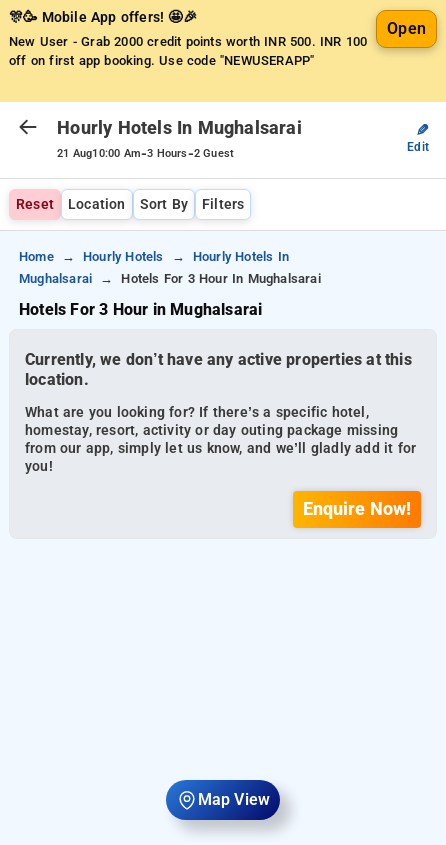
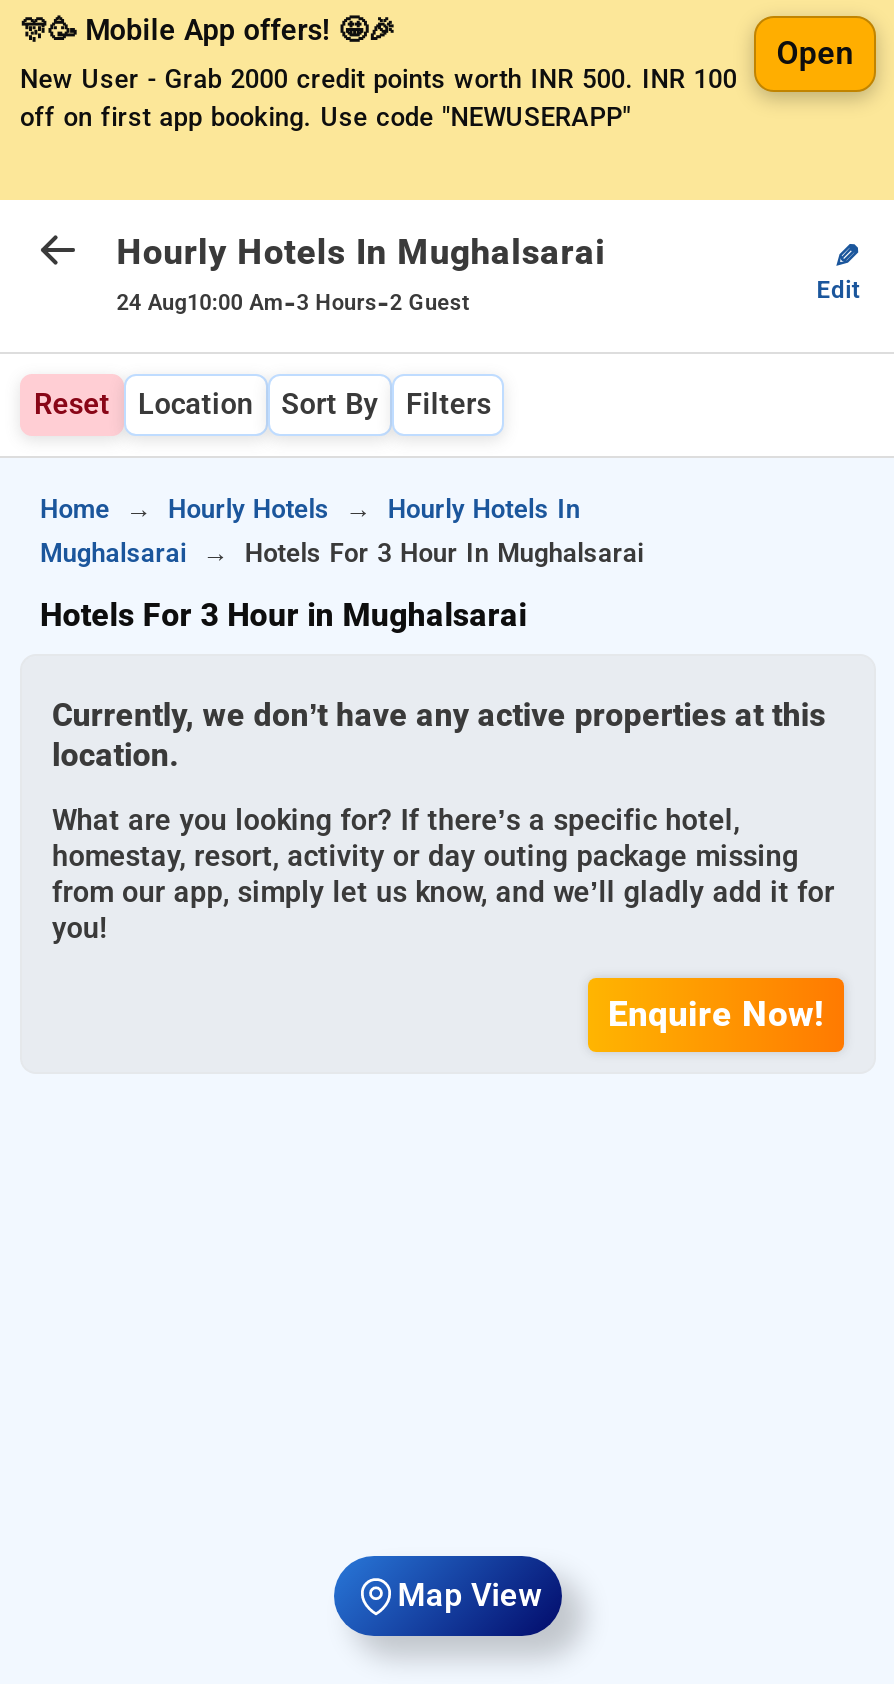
[57,144,234,163] 21 Aug10:00 Am-3 Hours-2 Guest -> [116,284,471,322] 24 Aug10:00 Am-3 Hours-2 Guest

